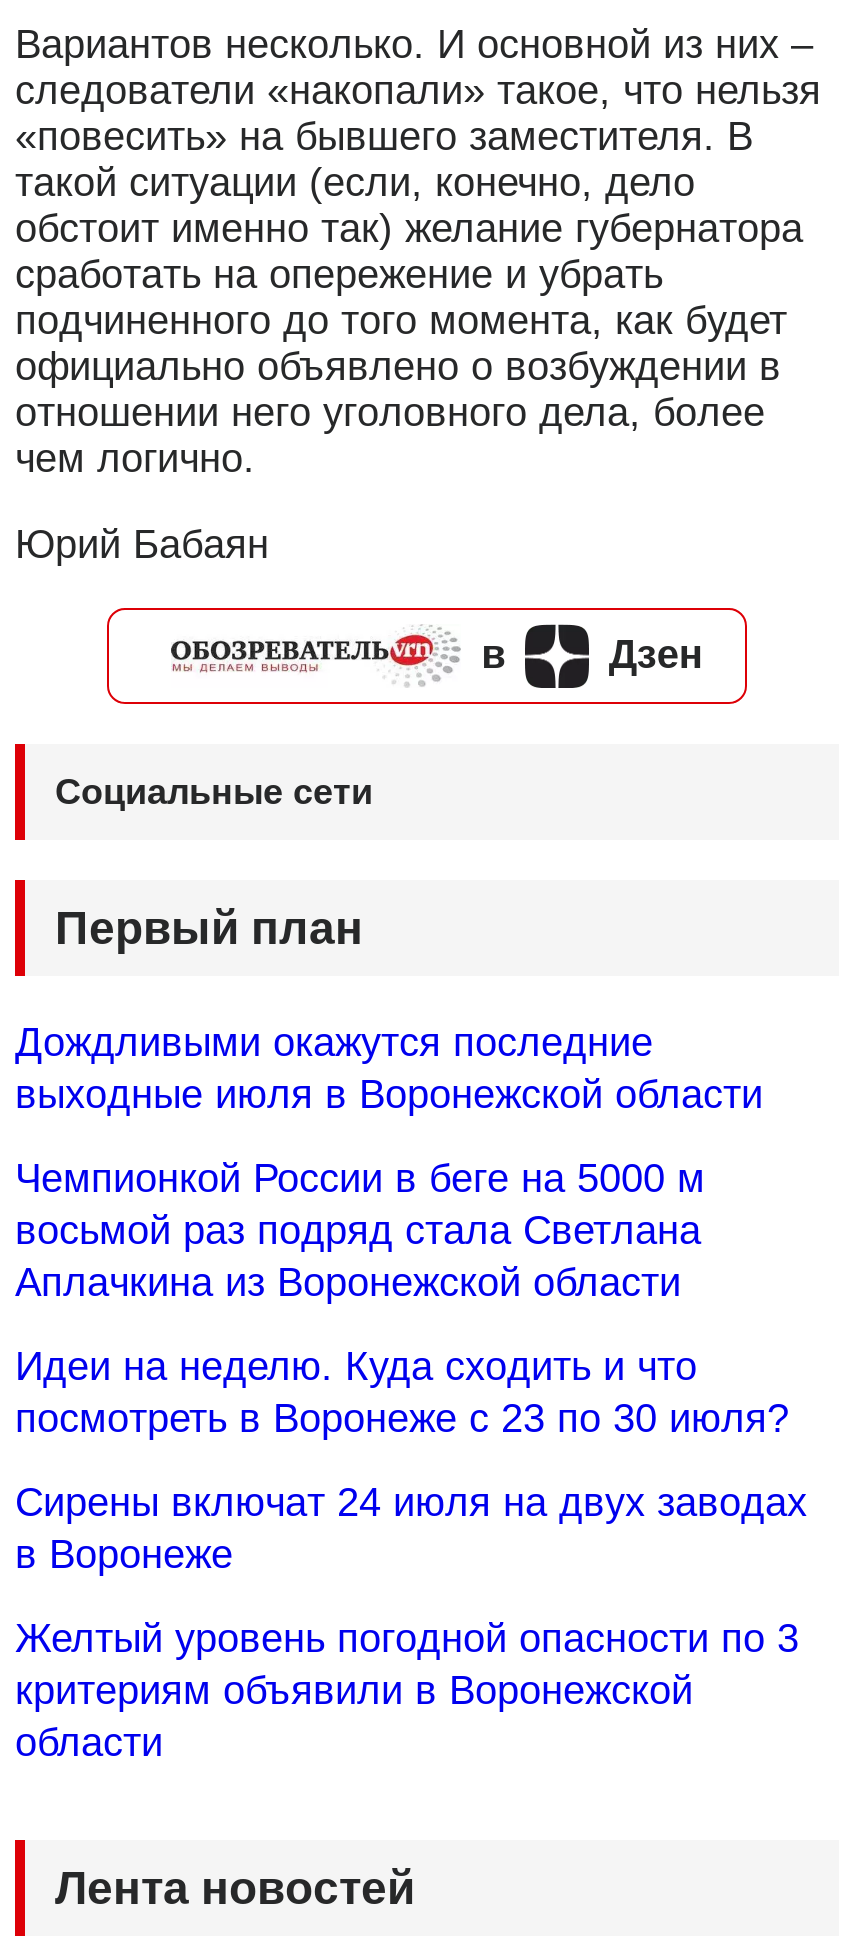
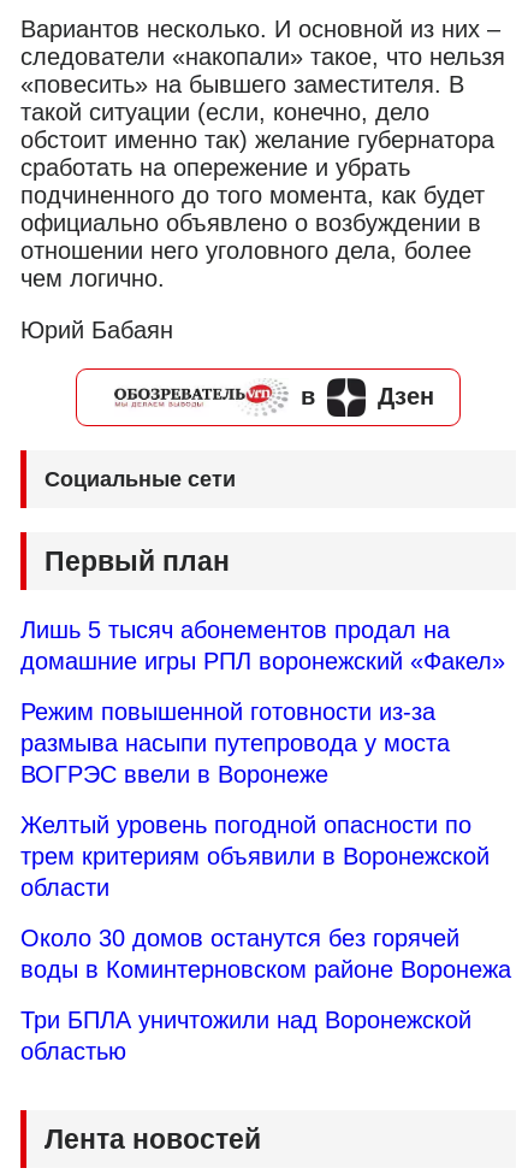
[15,1020,807,1712] Дождливыми окажутся последние | выходные июля в Воронежской области | Чемпионкой России в беге на 5000 м | восьмой раз подряд стала Светлана | Аплачкина из Воронежской области | Идеи на неделю. Куда сходить и что | посмотреть в Воронеже с 23 по 30 июля? | Сирены включат 24 июля на двух заводах | в Воронеже | Желтый уровень погодной опасности по 3 | критериям объявили в Воронежской -> [20,616,505,869] Лишь 5 тысяч абонементов продал на | домашние игры РПЛ воронежский «Факел» | Режим повышенной готовности из-за | размыва насыпи путепровода у моста | ВОГРЭС ввели в Воронеже | Желтый уровень погодной опасности по | трем критериям объявили в Воронежской
moved [15,1720,163,1764] -> [20,874,109,900]: области
none -> [20,925,511,1064] Около 30 домов останутся без горячей | воды в Коминтерновском районе Воронежа | Три БПЛА уничтожили над Воронежской | областью

